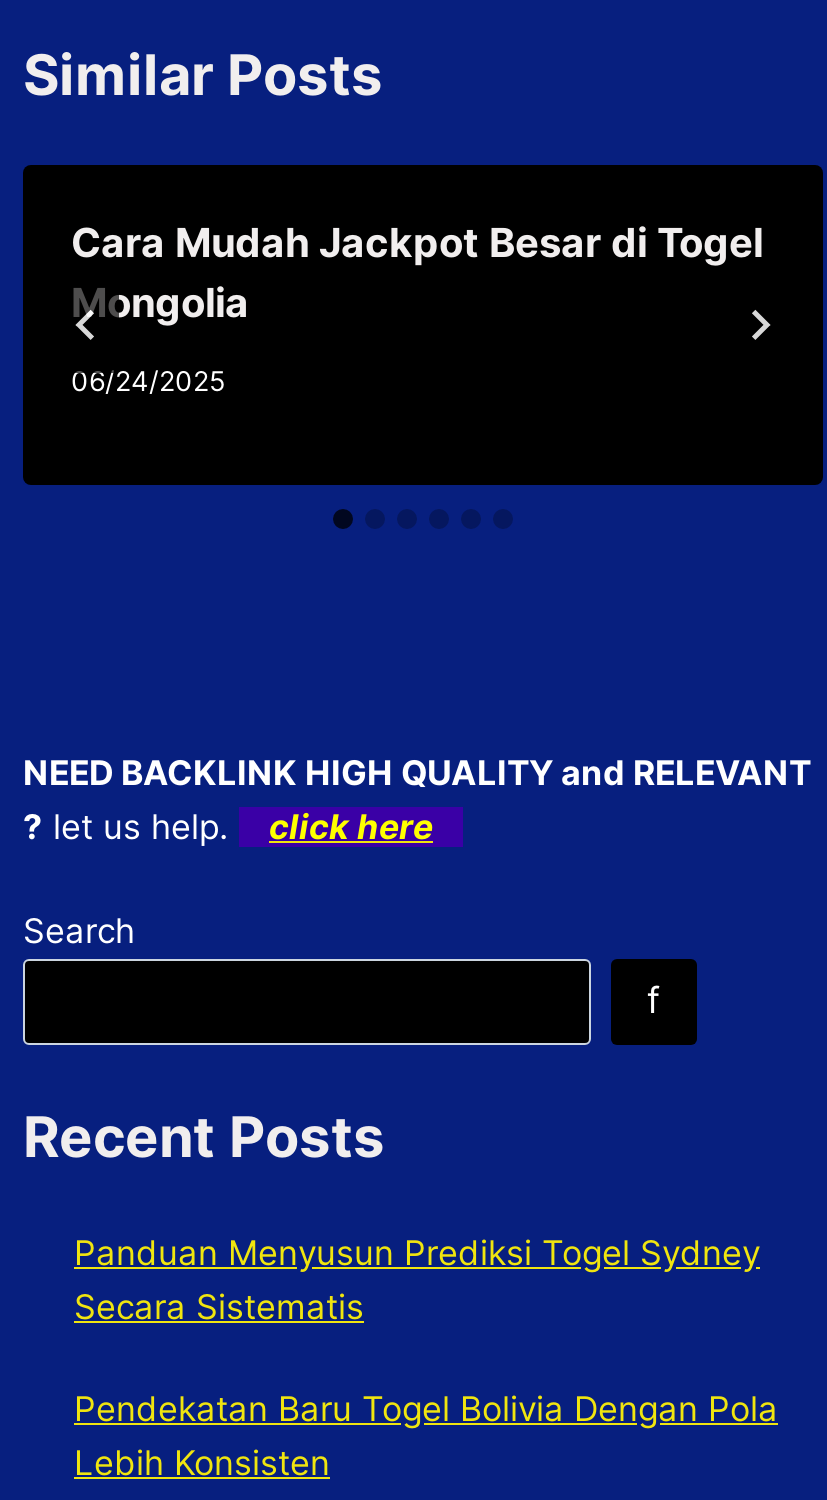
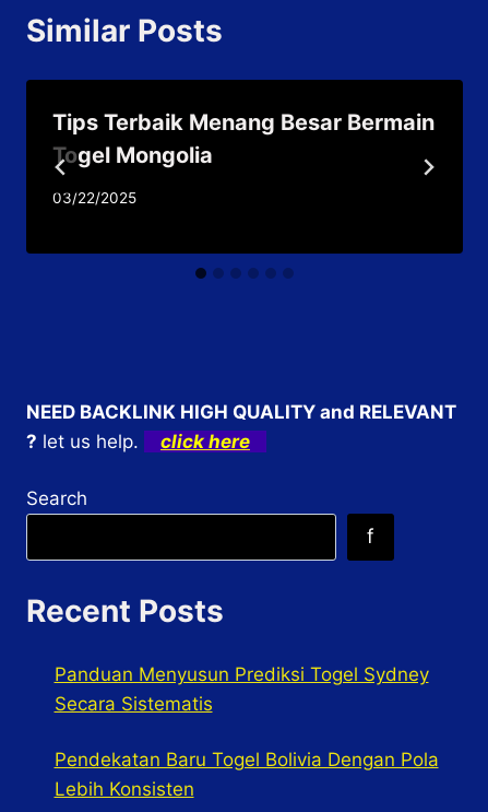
[71,220,763,328] Cara Mudah Jackpot Besar di Togel | Mongolia -> [52,110,435,169] Tips Terbaik Menang Besar Bermain | Togel Mongolia
[71,365,225,397] 06/24/2025 -> [52,189,136,207] 03/22/2025

